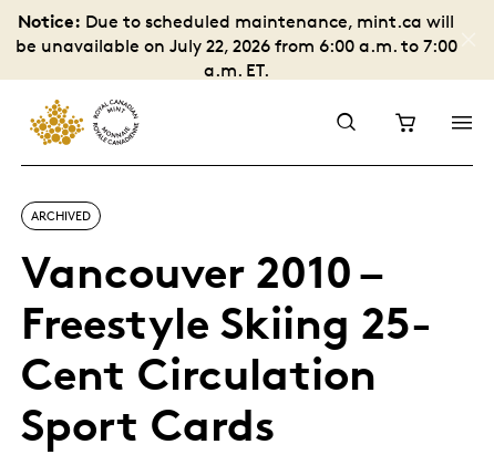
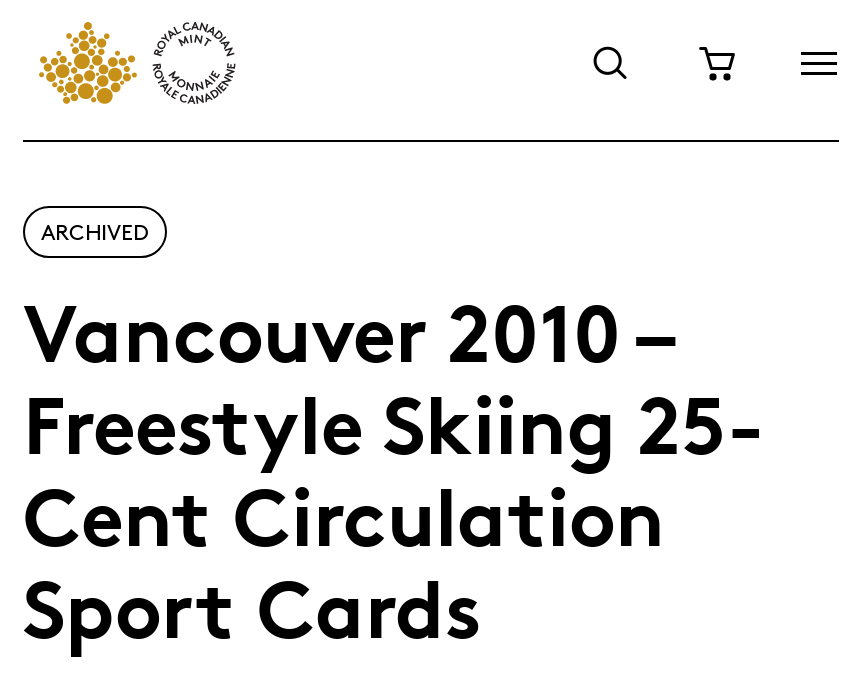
[15,10,457,81] Notice: Due to scheduled maintenance, mint.ca will | be unavailable on July 22, 2026 from 6:00 a.m. to 7:00 | a.m. ET. -> none

